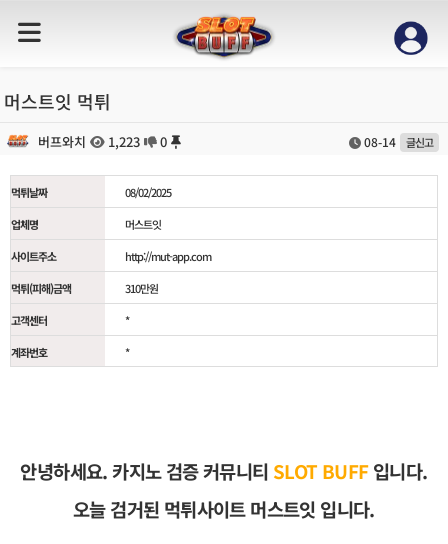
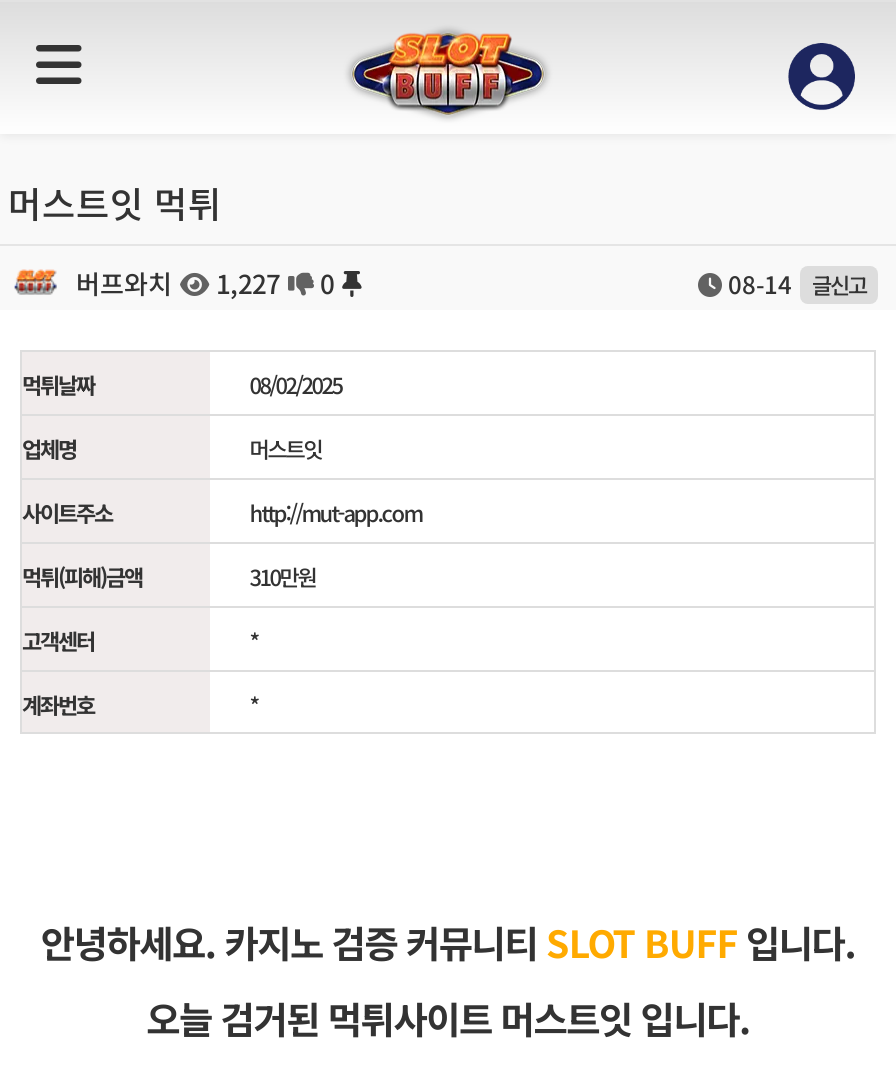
[38,132,167,151] 버프와치 1,223 0 -> [76,264,334,302] 버프와치 1,227 0

